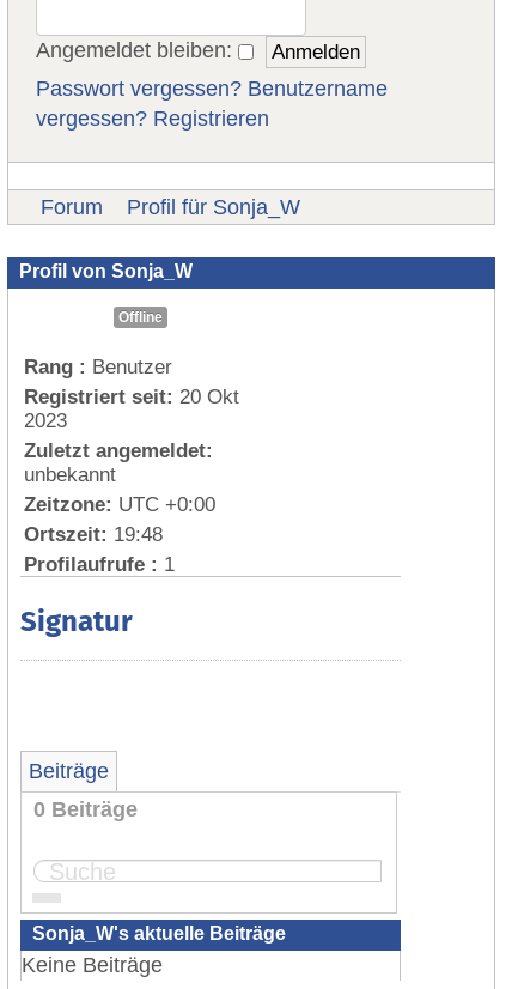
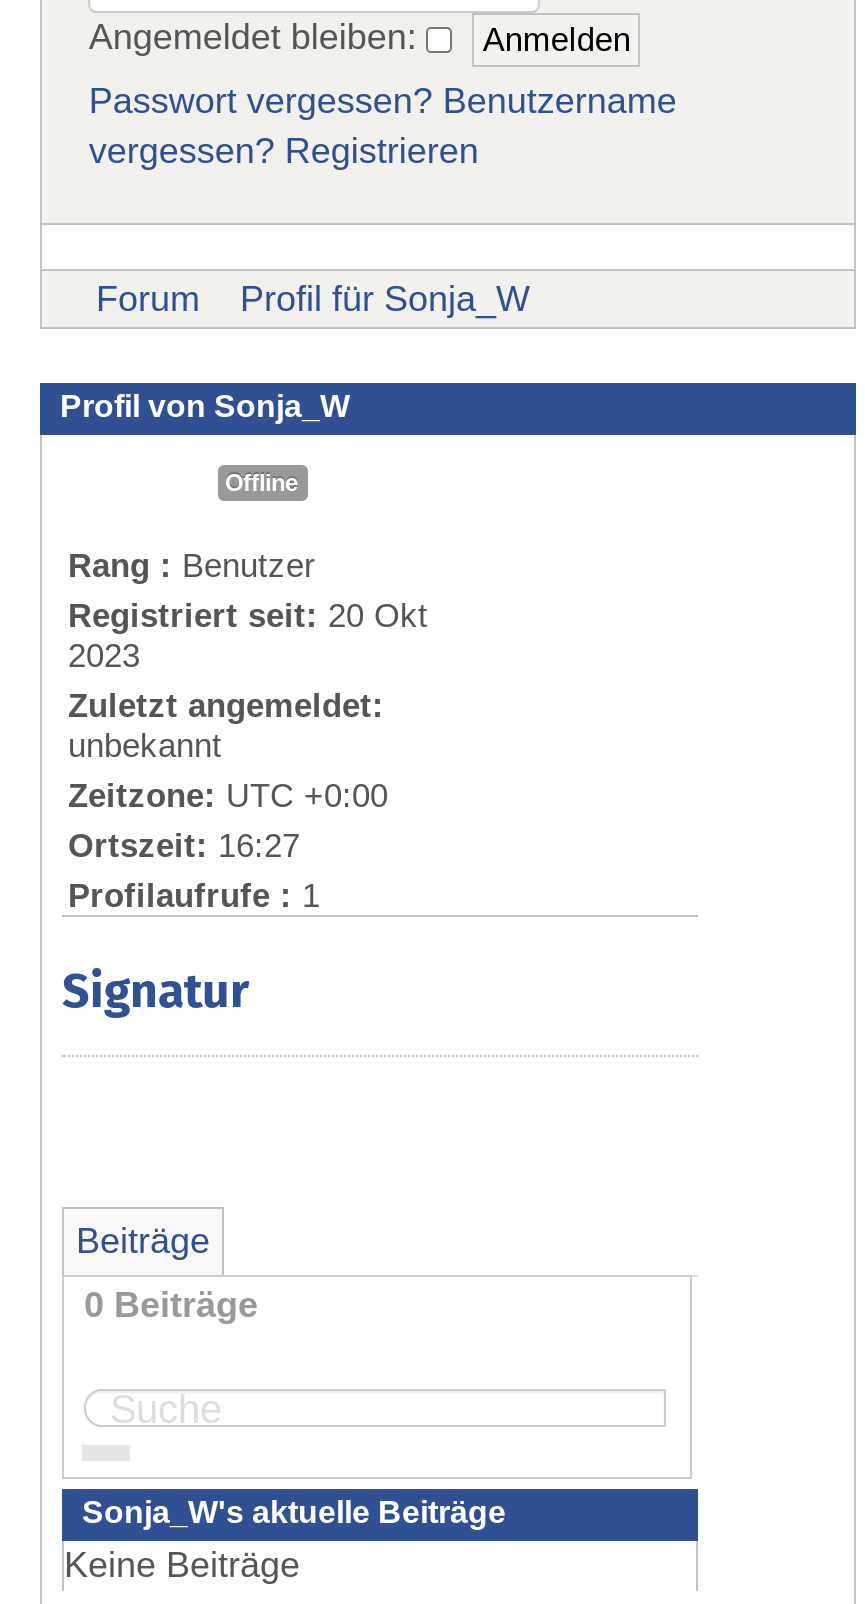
[24,523,163,545] Ortszeit: 19:48 -> [68,827,300,863] Ortszeit: 16:27

